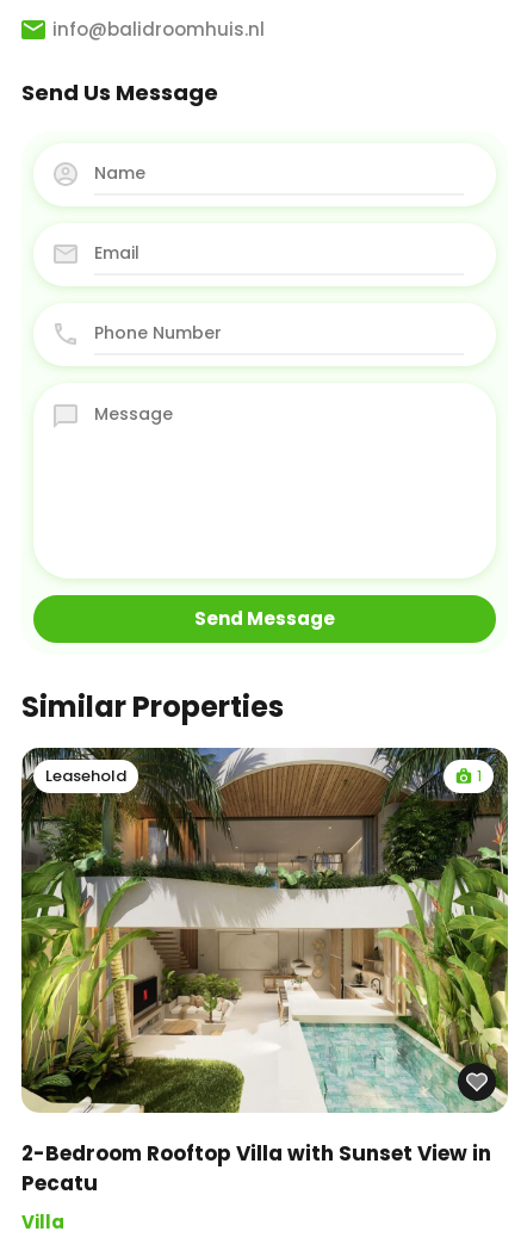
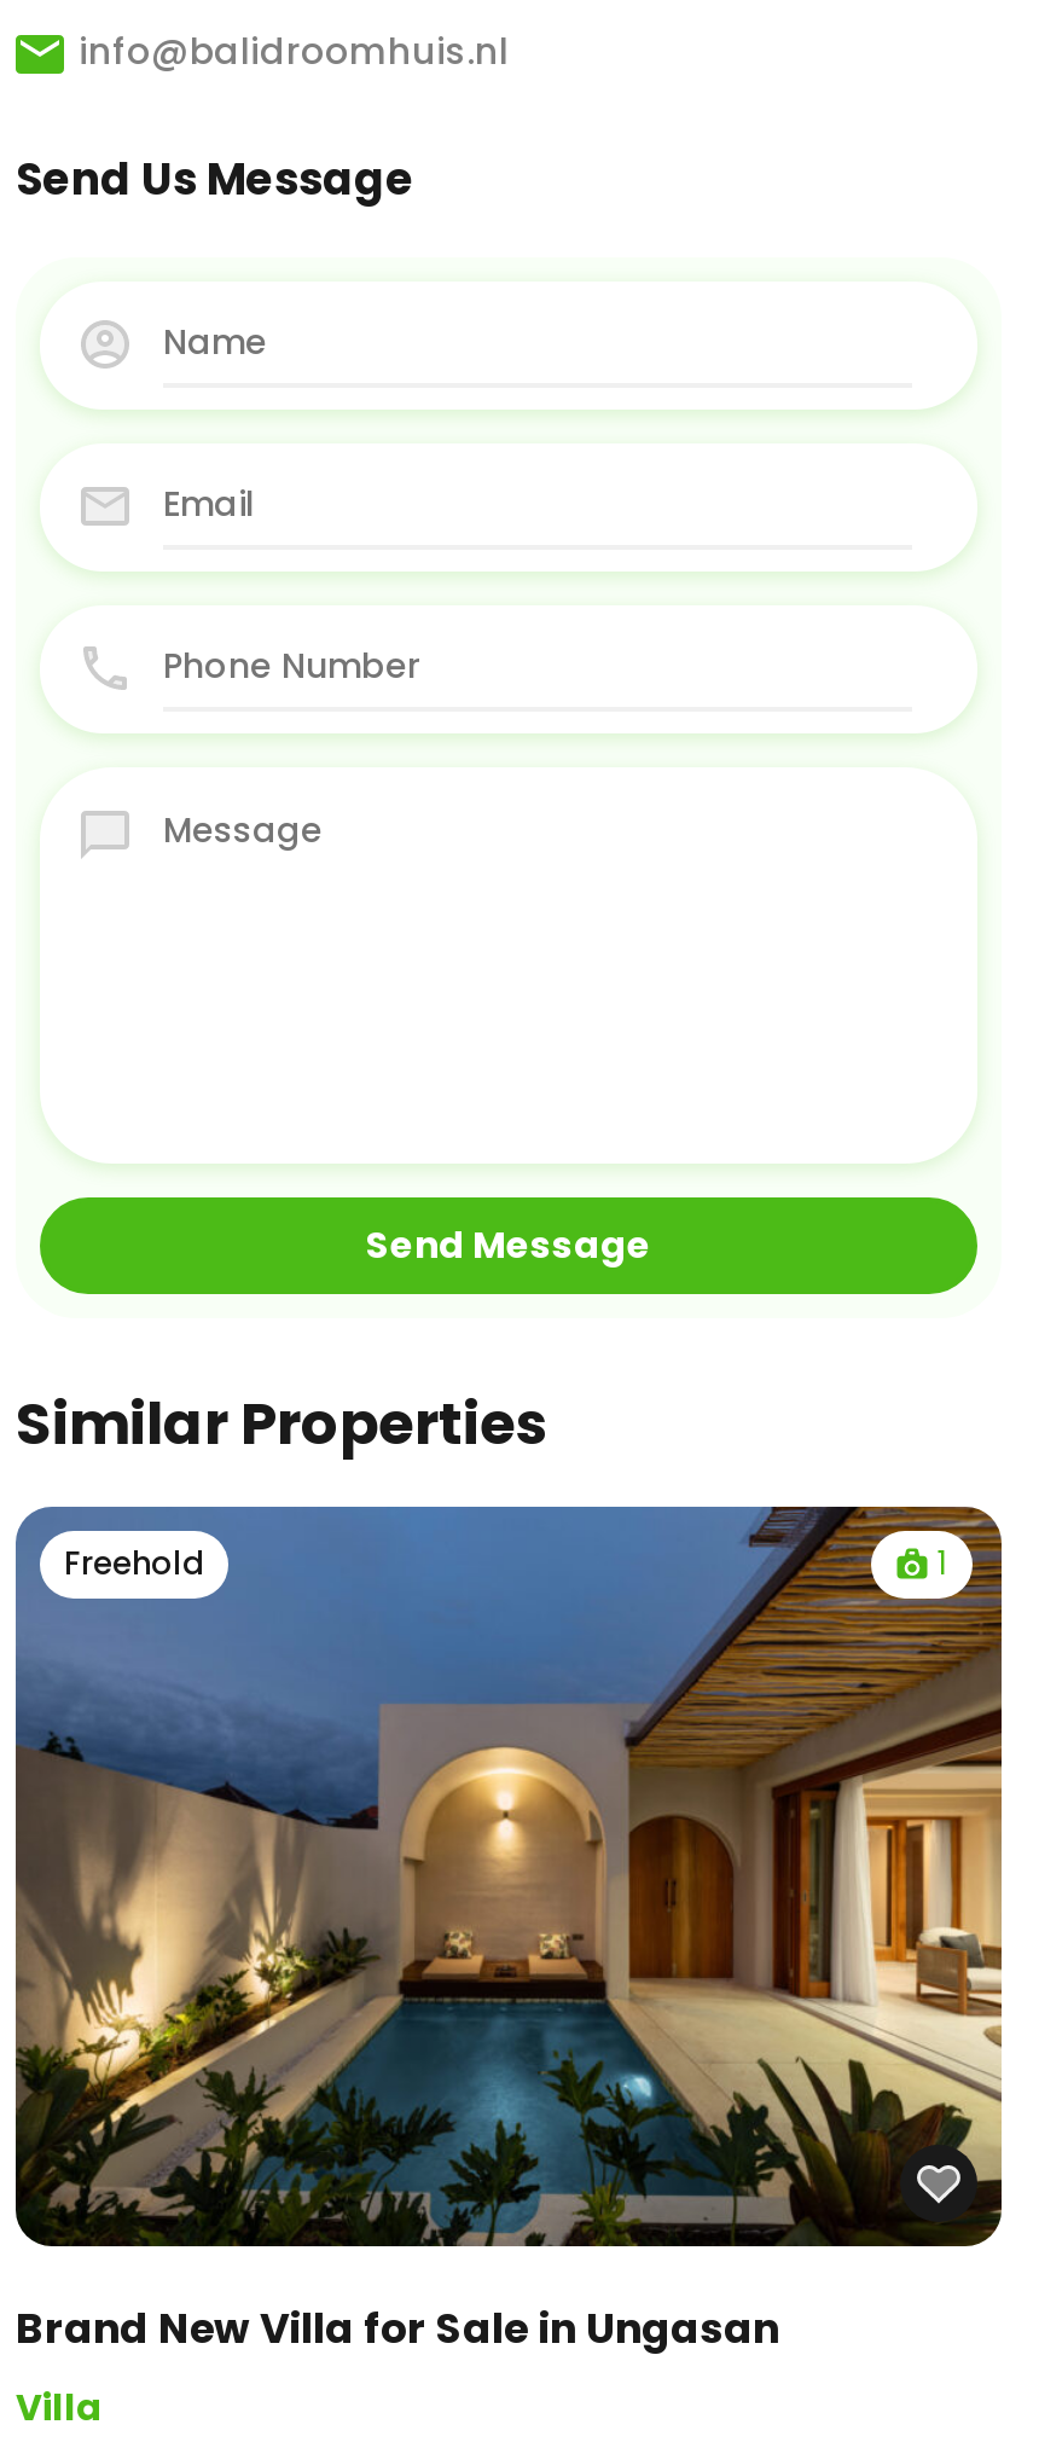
[20,747,508,1114] [image] | Leasehold -> [13,1504,1004,2220] [image] | Freehold
[21,1138,491,1197] 2-Bedroom Rooftop Villa with Sunset View in | Pecatu -> [16,2298,779,2356] Brand New Villa for Sale in Ungasan

